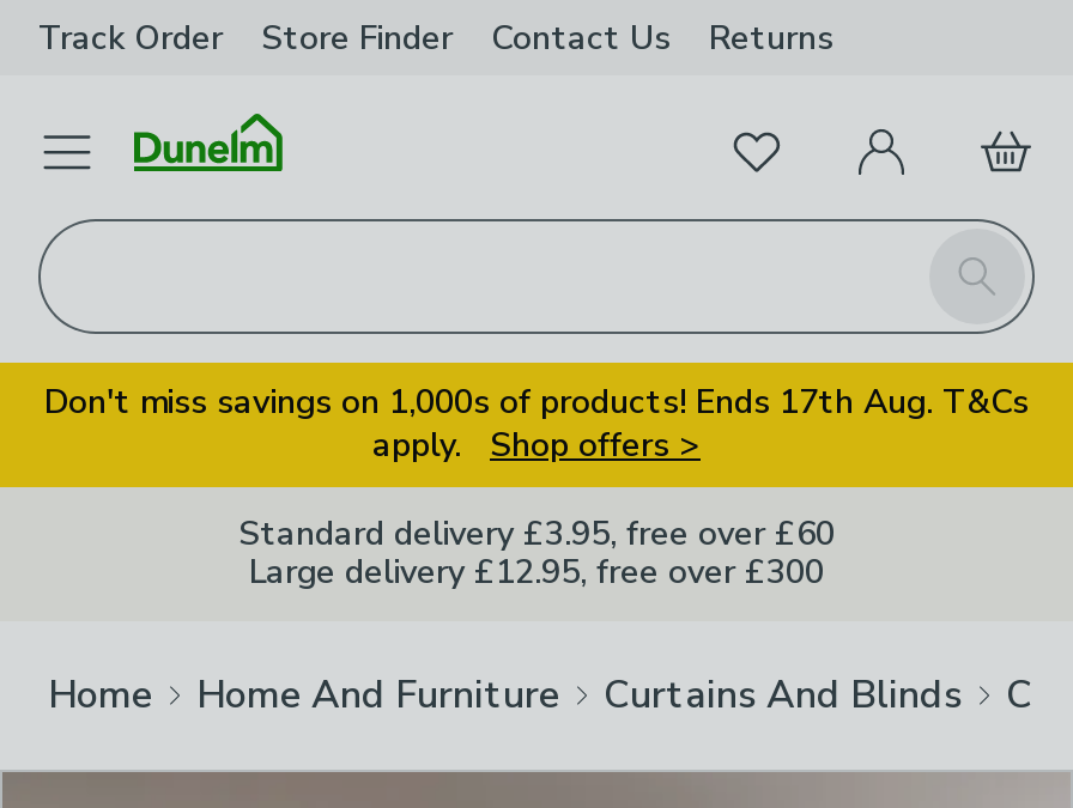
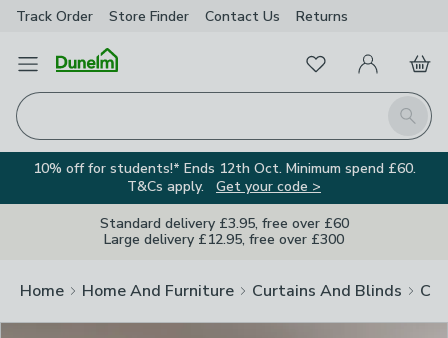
[44,379,1029,468] Don't miss savings on 1,000s of products! Ends 17th Aug. T&Cs | apply. Shop offers > -> [32,159,415,196] 10% off for students!* Ends 12th Oct. Minimum spend £60. | T&Cs apply. Get your code >

